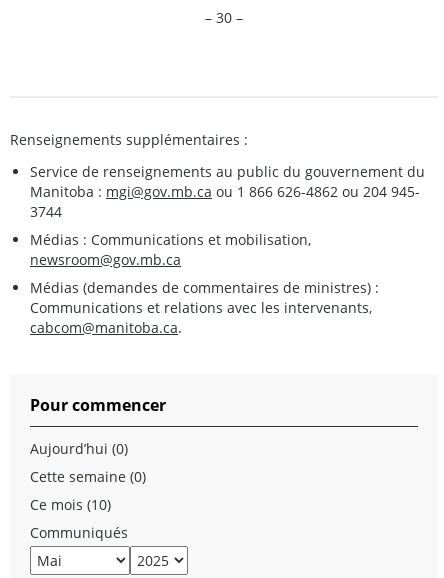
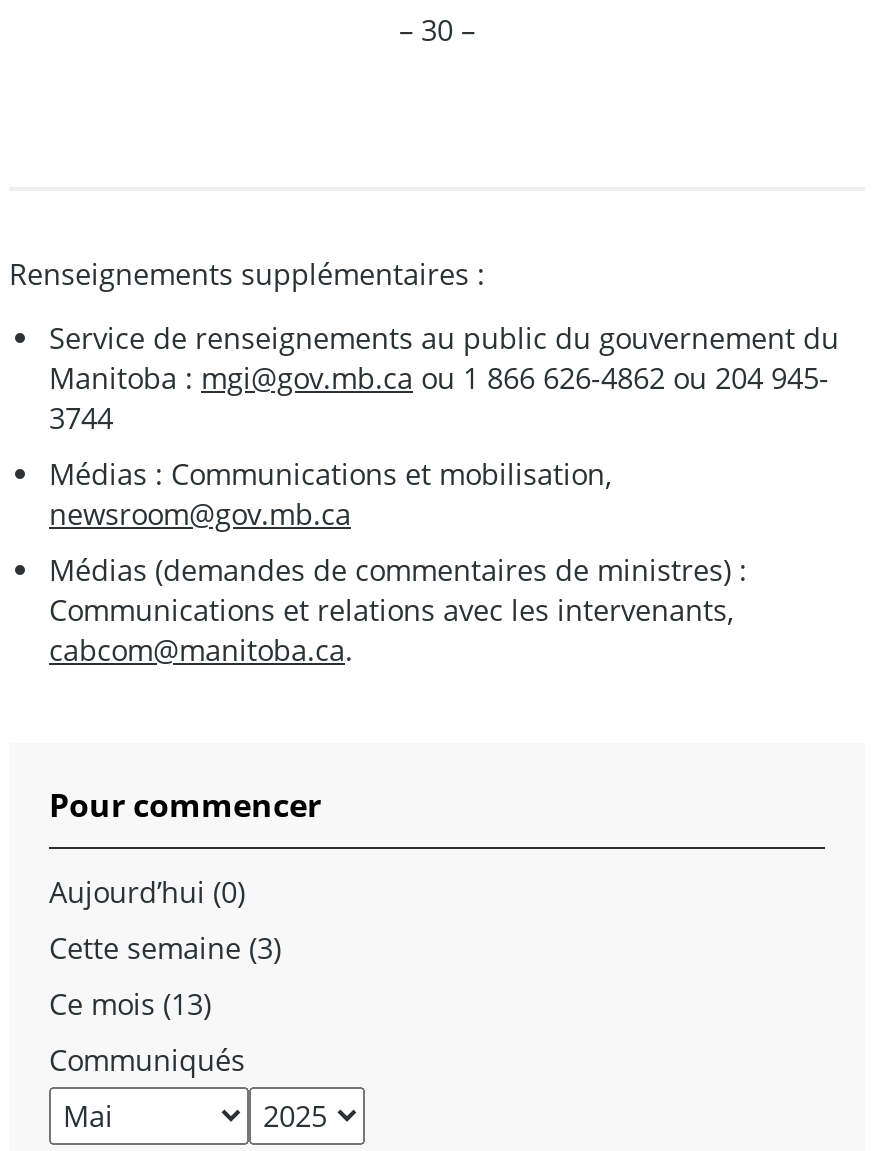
[30,467,146,486] Cette semaine (0) -> [49,929,281,967] Cette semaine (3)
[30,495,111,514] Ce mois (10) -> [49,985,211,1023] Ce mois (13)

